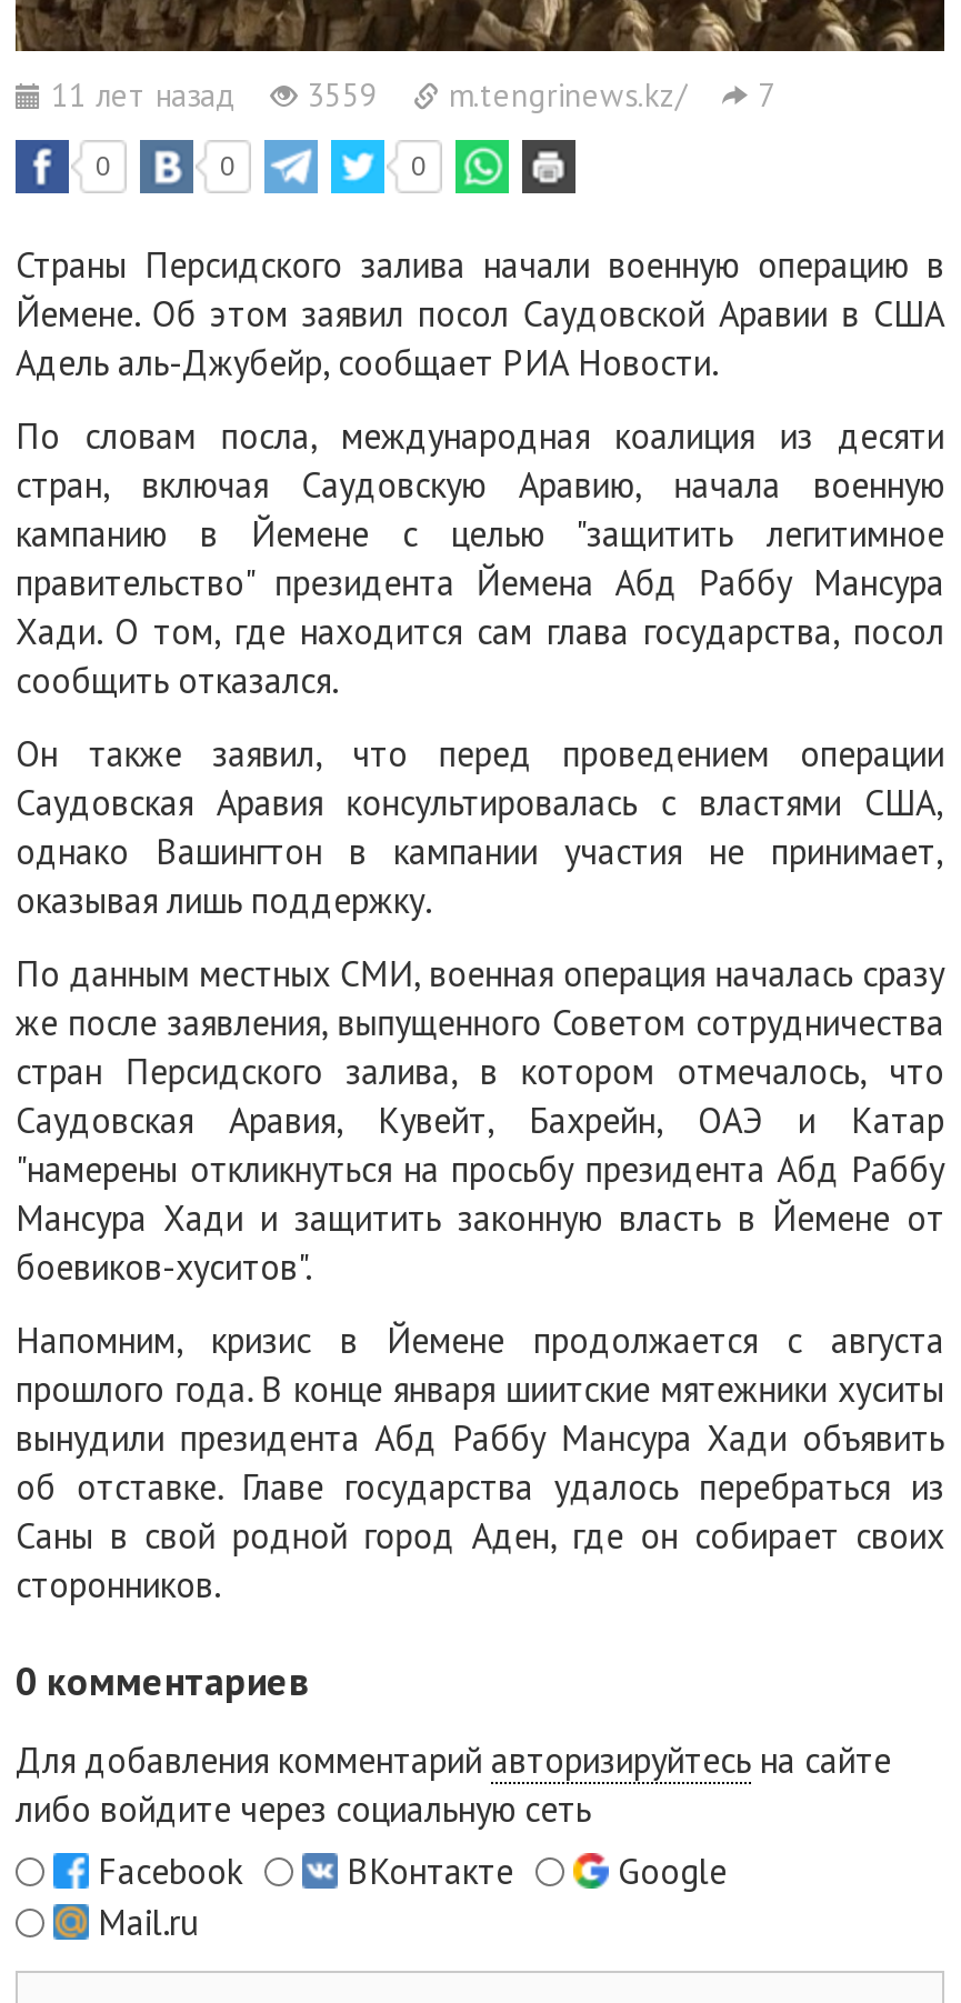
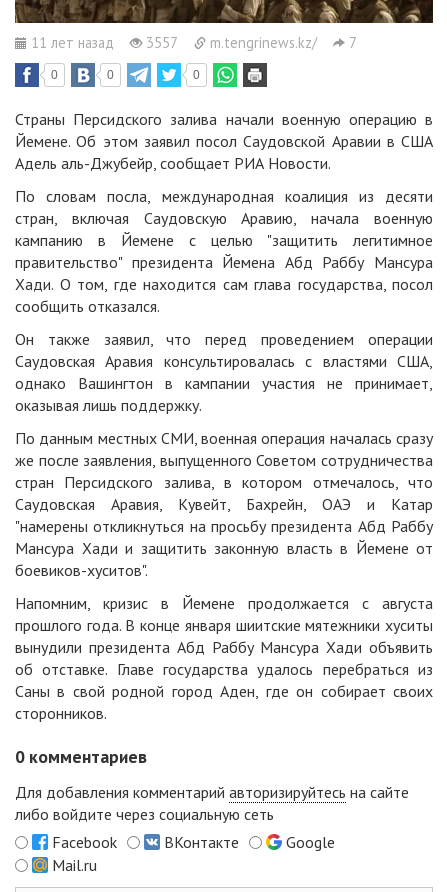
[42,74,775,116] 11 лет назад 3559 m.tengrinews.kz/ 7 -> [27,33,357,52] 11 лет назад 3557 m.tengrinews.kz/ 7

